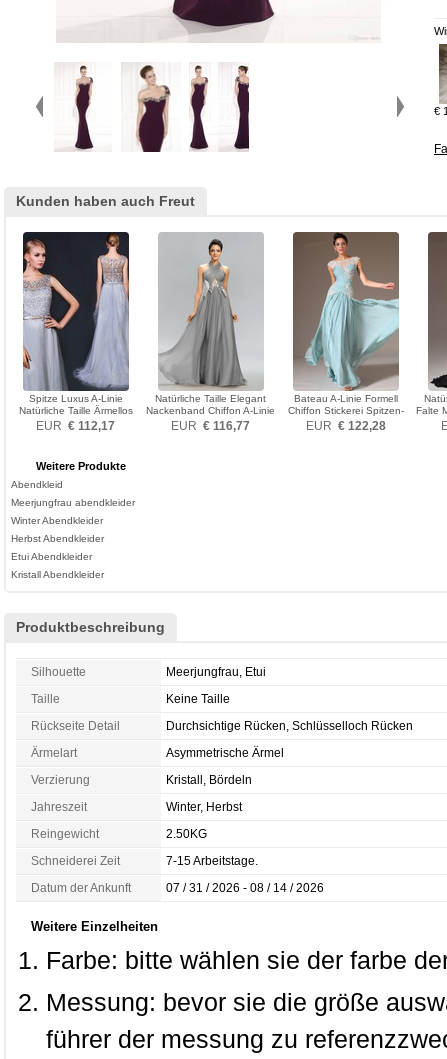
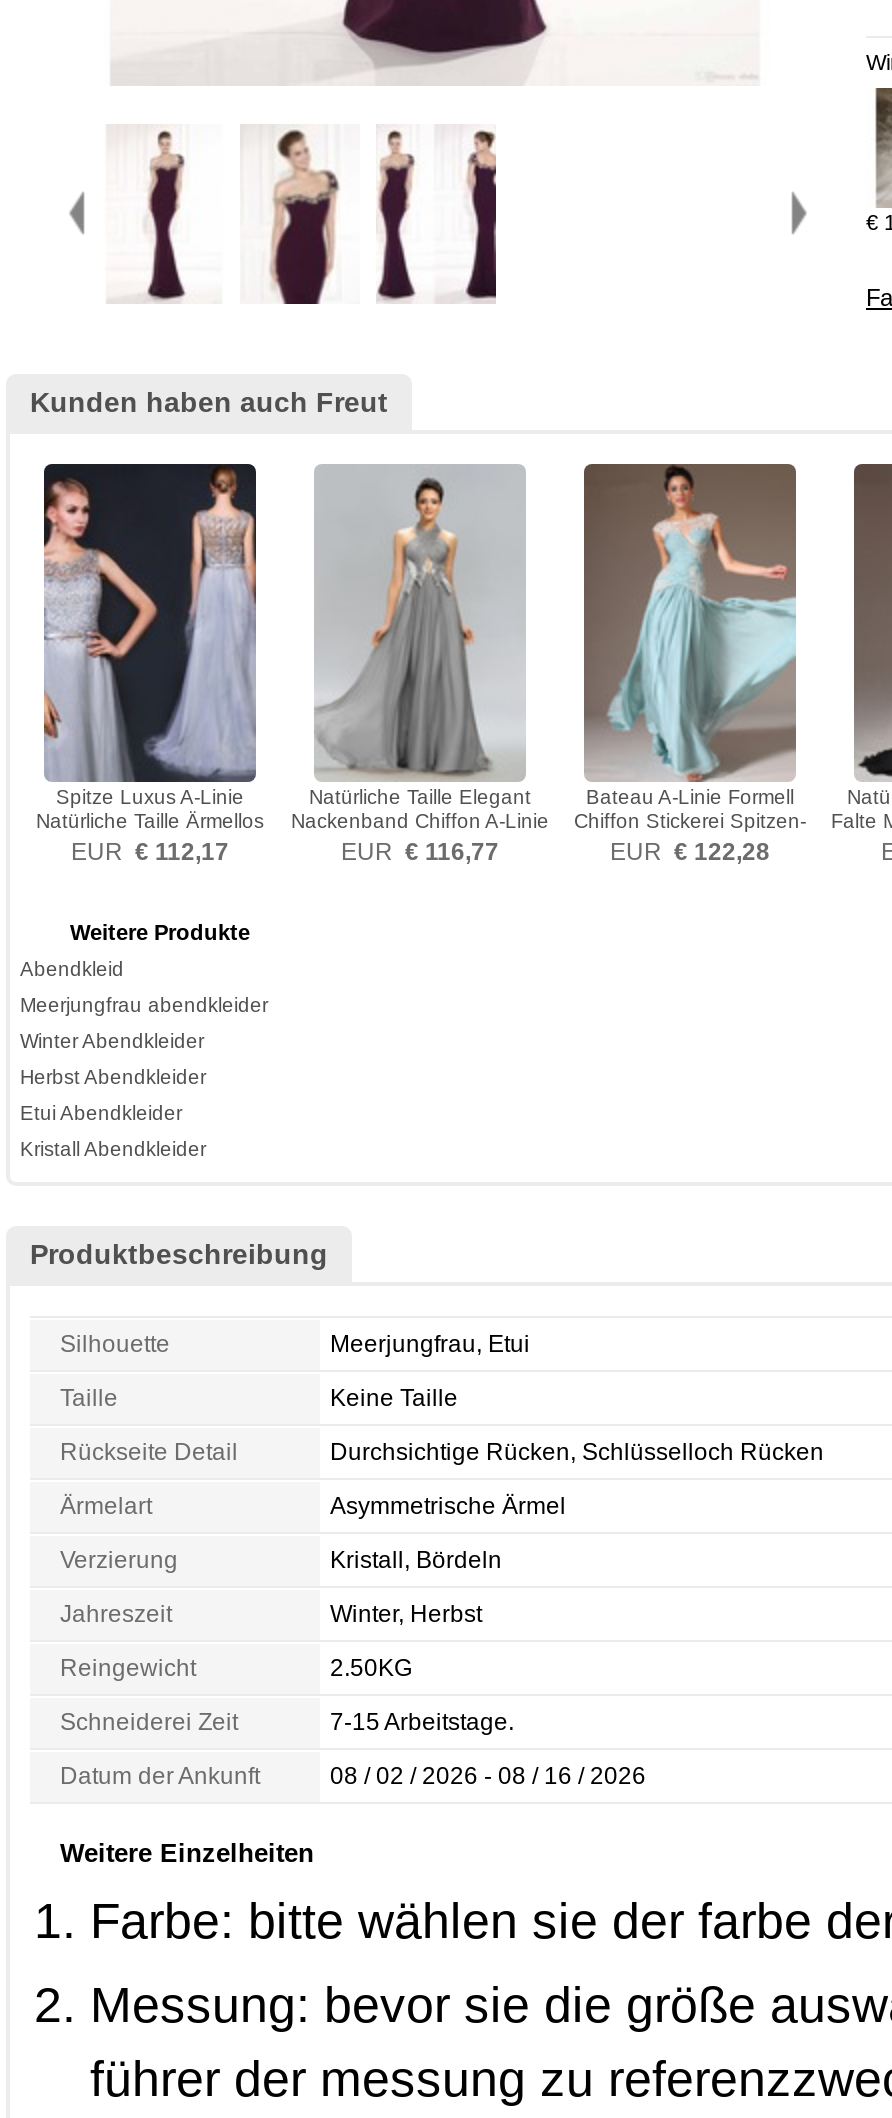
[166,881,324,895] 07 / 31 / 2026 - 08 / 14 / 2026 -> [330,1762,646,1790] 08 / 02 / 2026 - 08 / 16 / 2026

